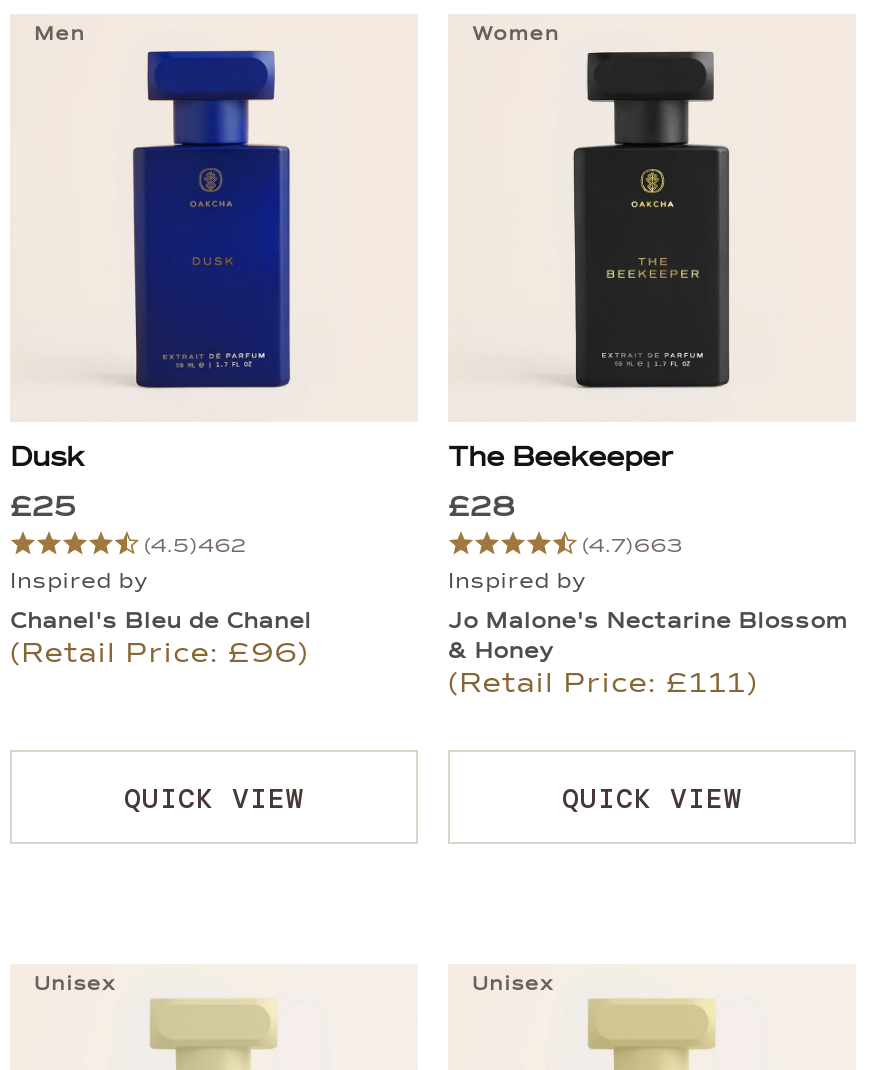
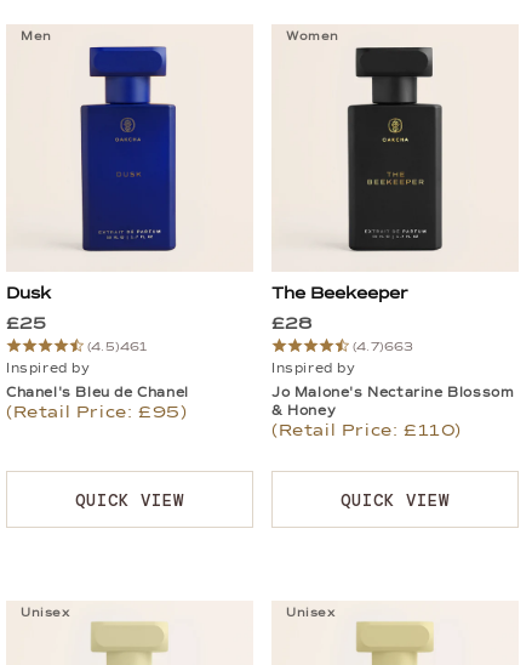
[144,536,247,556] (4.5)462 -> [87,341,147,353] (4.5)461
[10,640,309,668] (Retail Price: £96) -> [6,404,187,421] (Retail Price: £95)
[448,670,758,698] (Retail Price: £111) -> [271,422,462,439] (Retail Price: £110)

